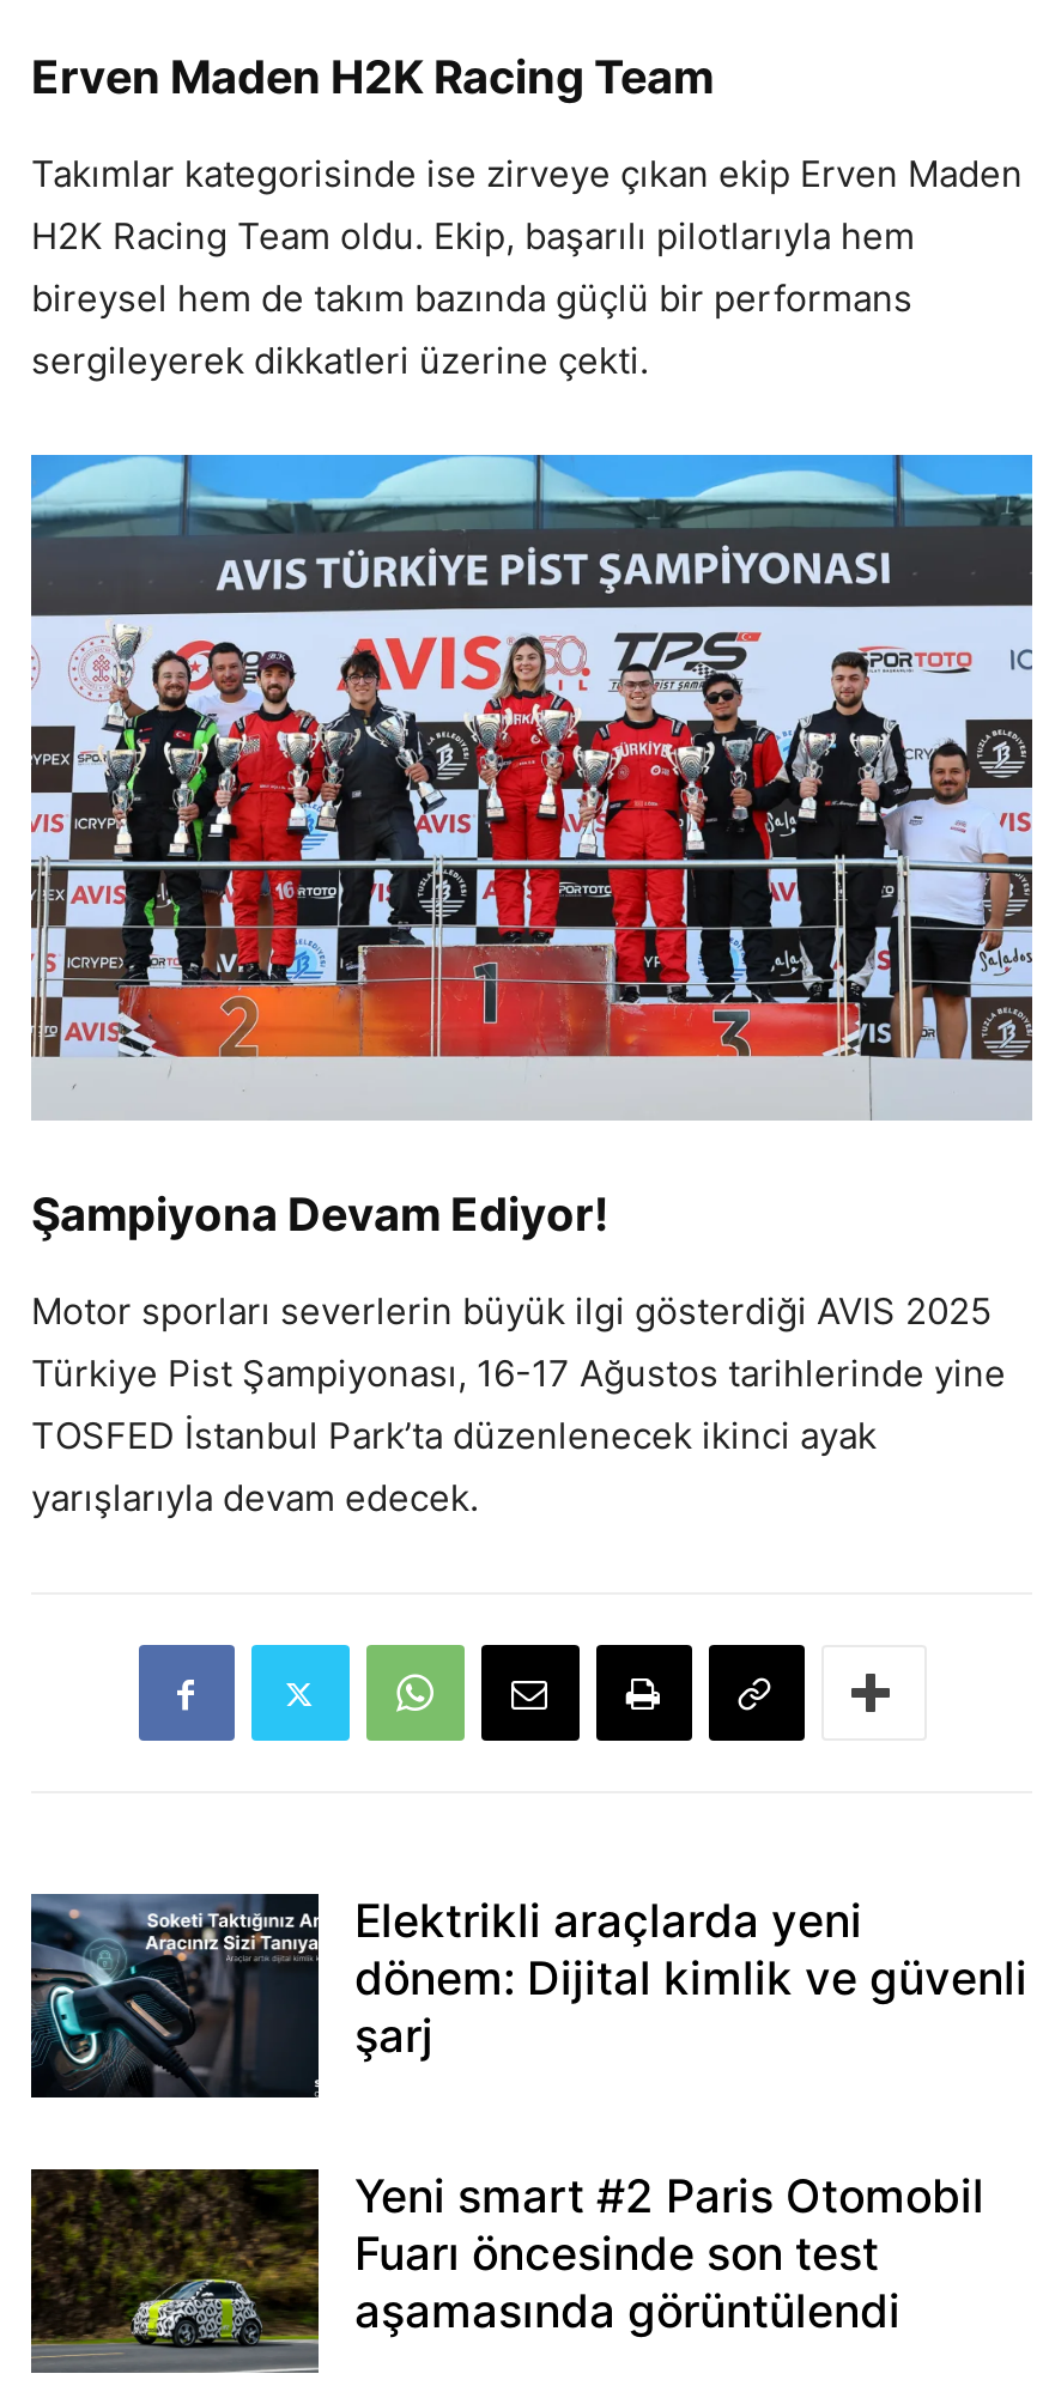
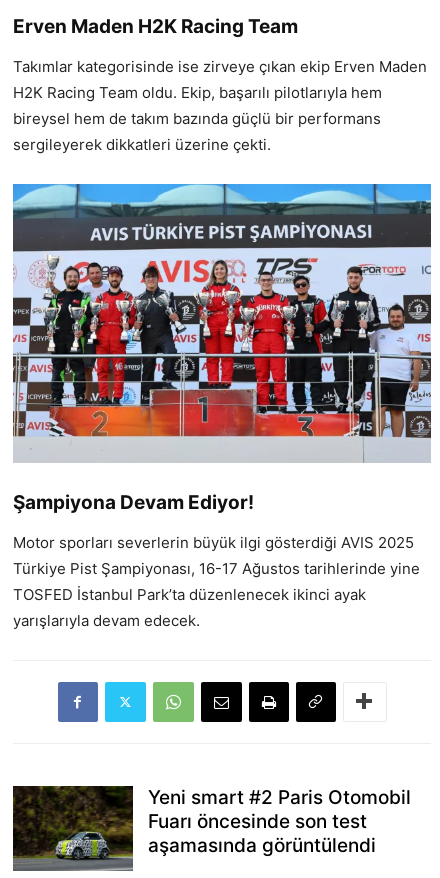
[29,1892,1027,2097] [image] | Elektrikli araçlarda yeni | dönem: Dijital kimlik ve güvenli | şarj -> none

